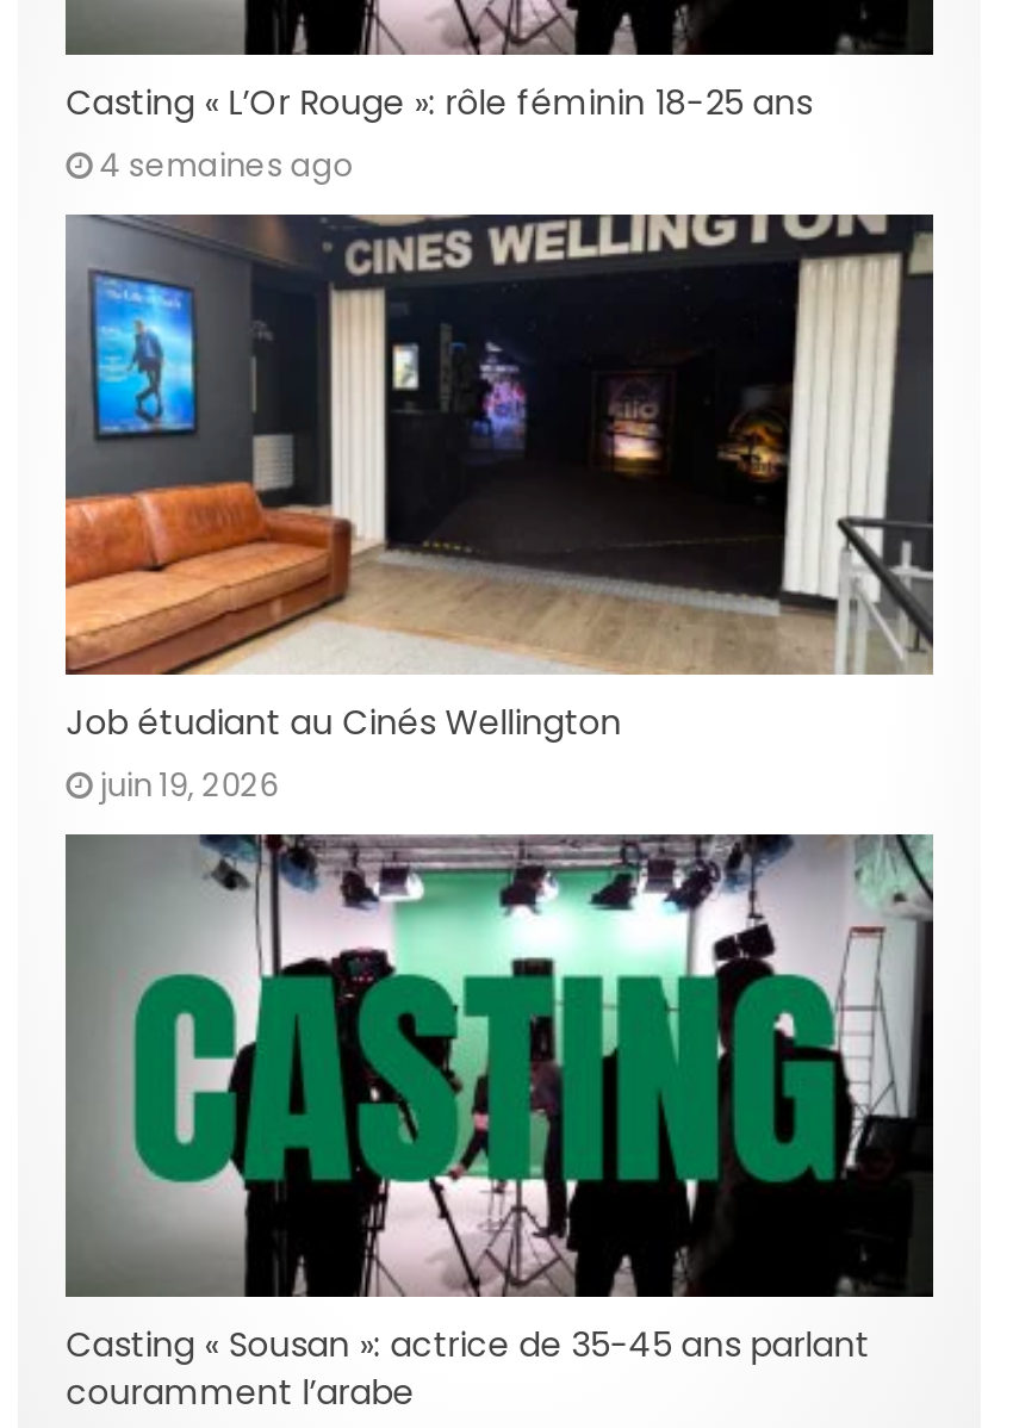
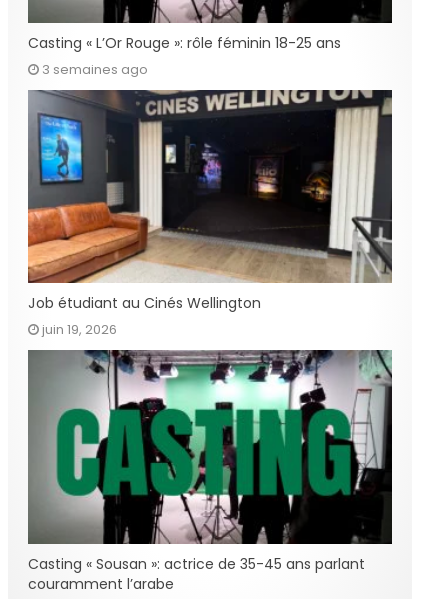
[99,143,354,188] 4 semaines ago -> [42,60,148,79] 3 semaines ago

